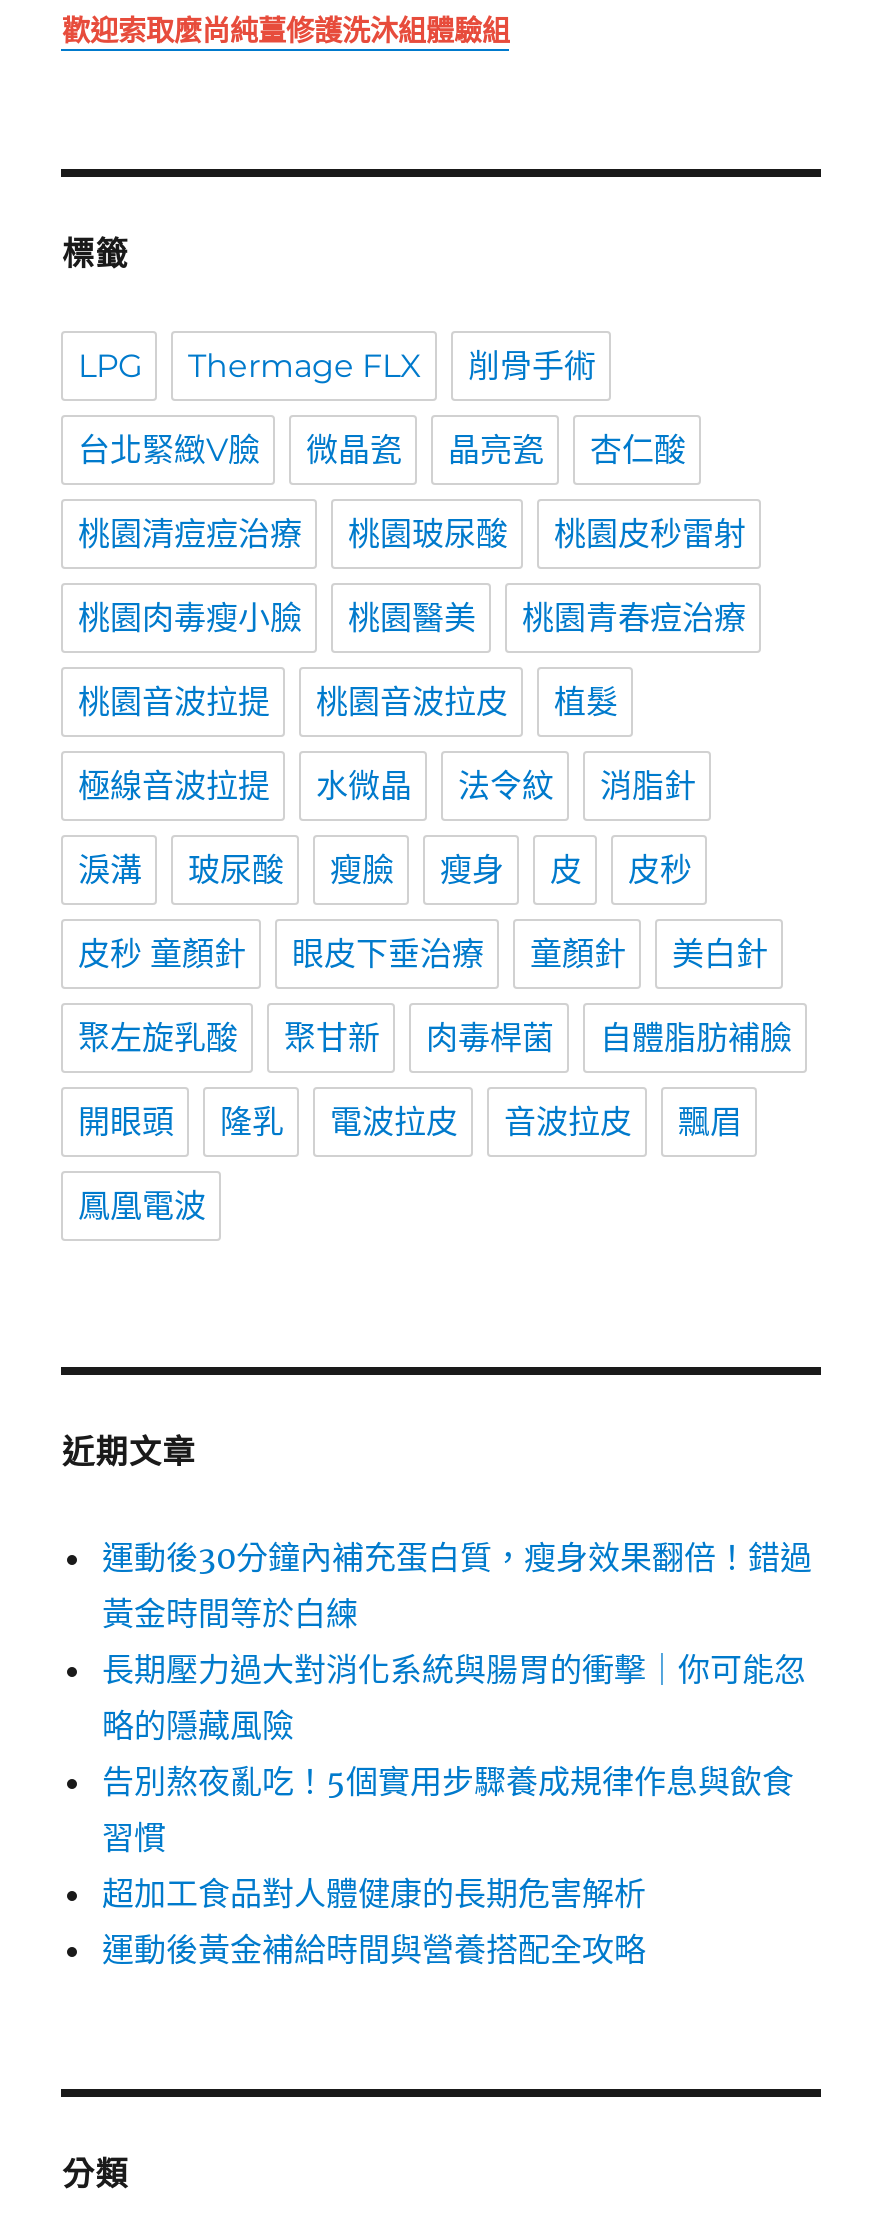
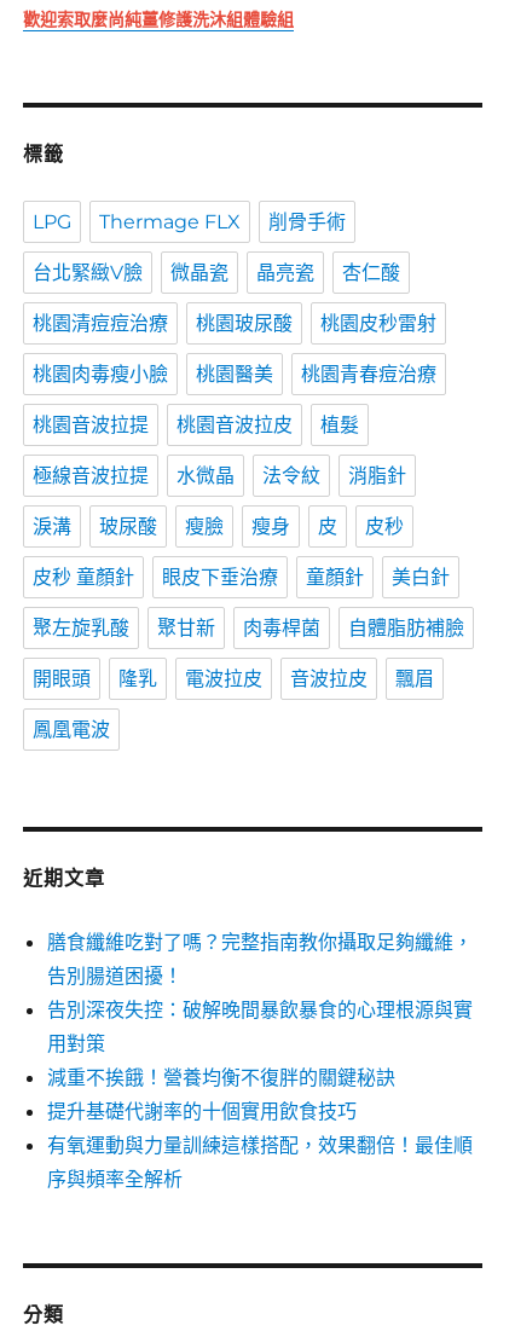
[102,1537,812,1969] 運動後30分鐘內補充蛋白質，瘦身效果翻倍！錯過 | 黃金時間等於白練 | 長期壓力過大對消化系統與腸胃的衝擊｜你可能忽 | 略的隱藏風險 | 告別熬夜亂吃！5個實用步驟養成規律作息與飲食 | 習慣 | 超加工食品對人體健康的長期危害解析 | 運動後黃金補給時間與營養搭配全攻略 -> [48,930,473,1191] 膳食纖維吃對了嗎？完整指南教你攝取足夠纖維， | 告別腸道困擾！ | 告別深夜失控：破解晚間暴飲暴食的心理根源與實 | 用對策 | 減重不挨餓！營養均衡不復胖的關鍵秘訣 | 提升基礎代謝率的十個實用飲食技巧 | 有氧運動與力量訓練這樣搭配，效果翻倍！最佳順 | 序與頻率全解析

